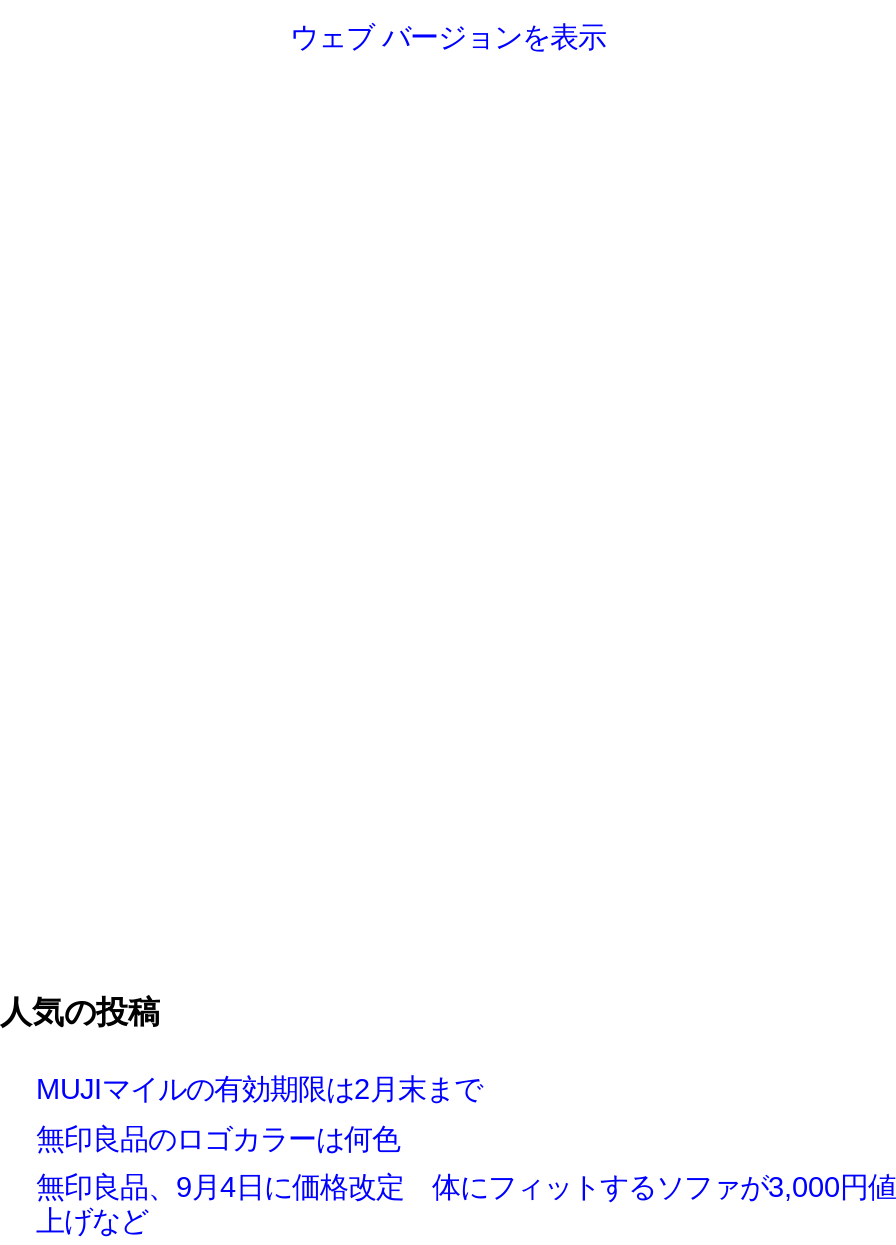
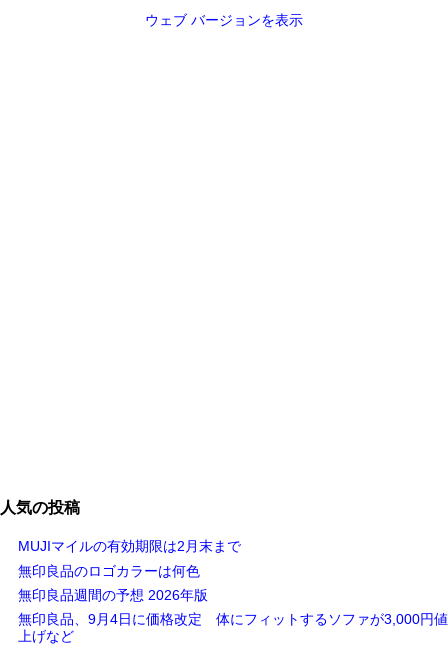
none -> [18,587,208,603] 無印良品週間の予想 2026年版

